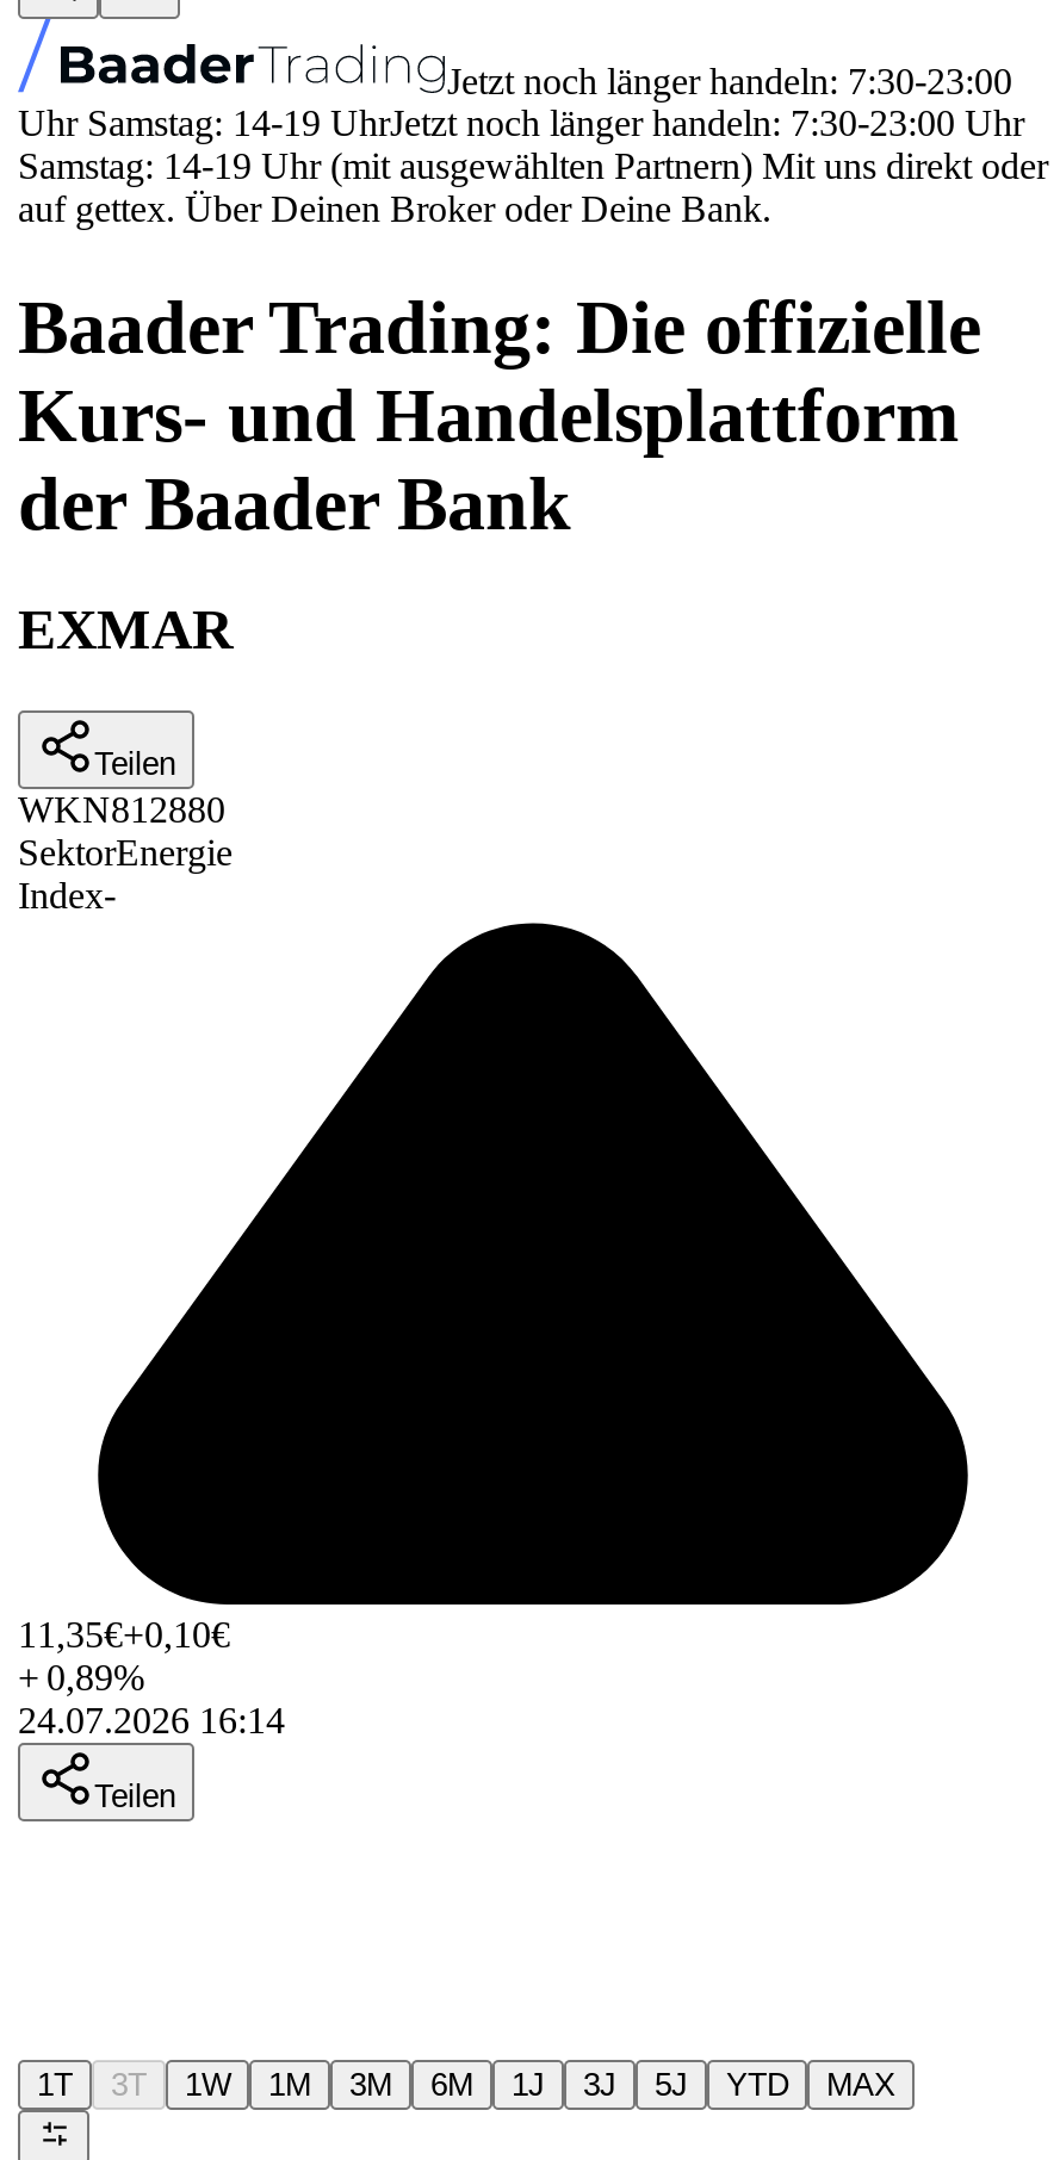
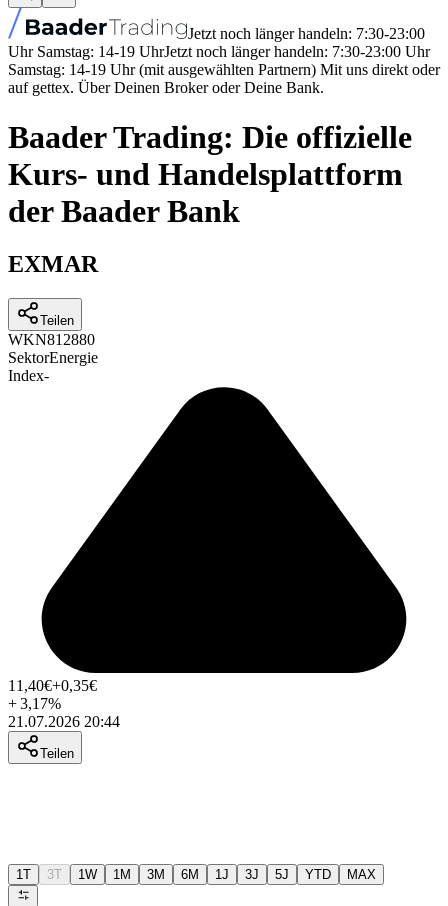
[18,1614,230,1655] 11,35€+0,10€ -> [8,677,97,694] 11,40€+0,35€
[18,1657,144,1698] + 0,89% -> [8,695,61,712] + 3,17%
[18,1700,285,1741] 24.07.2026 16:14 -> [8,713,120,730] 21.07.2026 20:44

